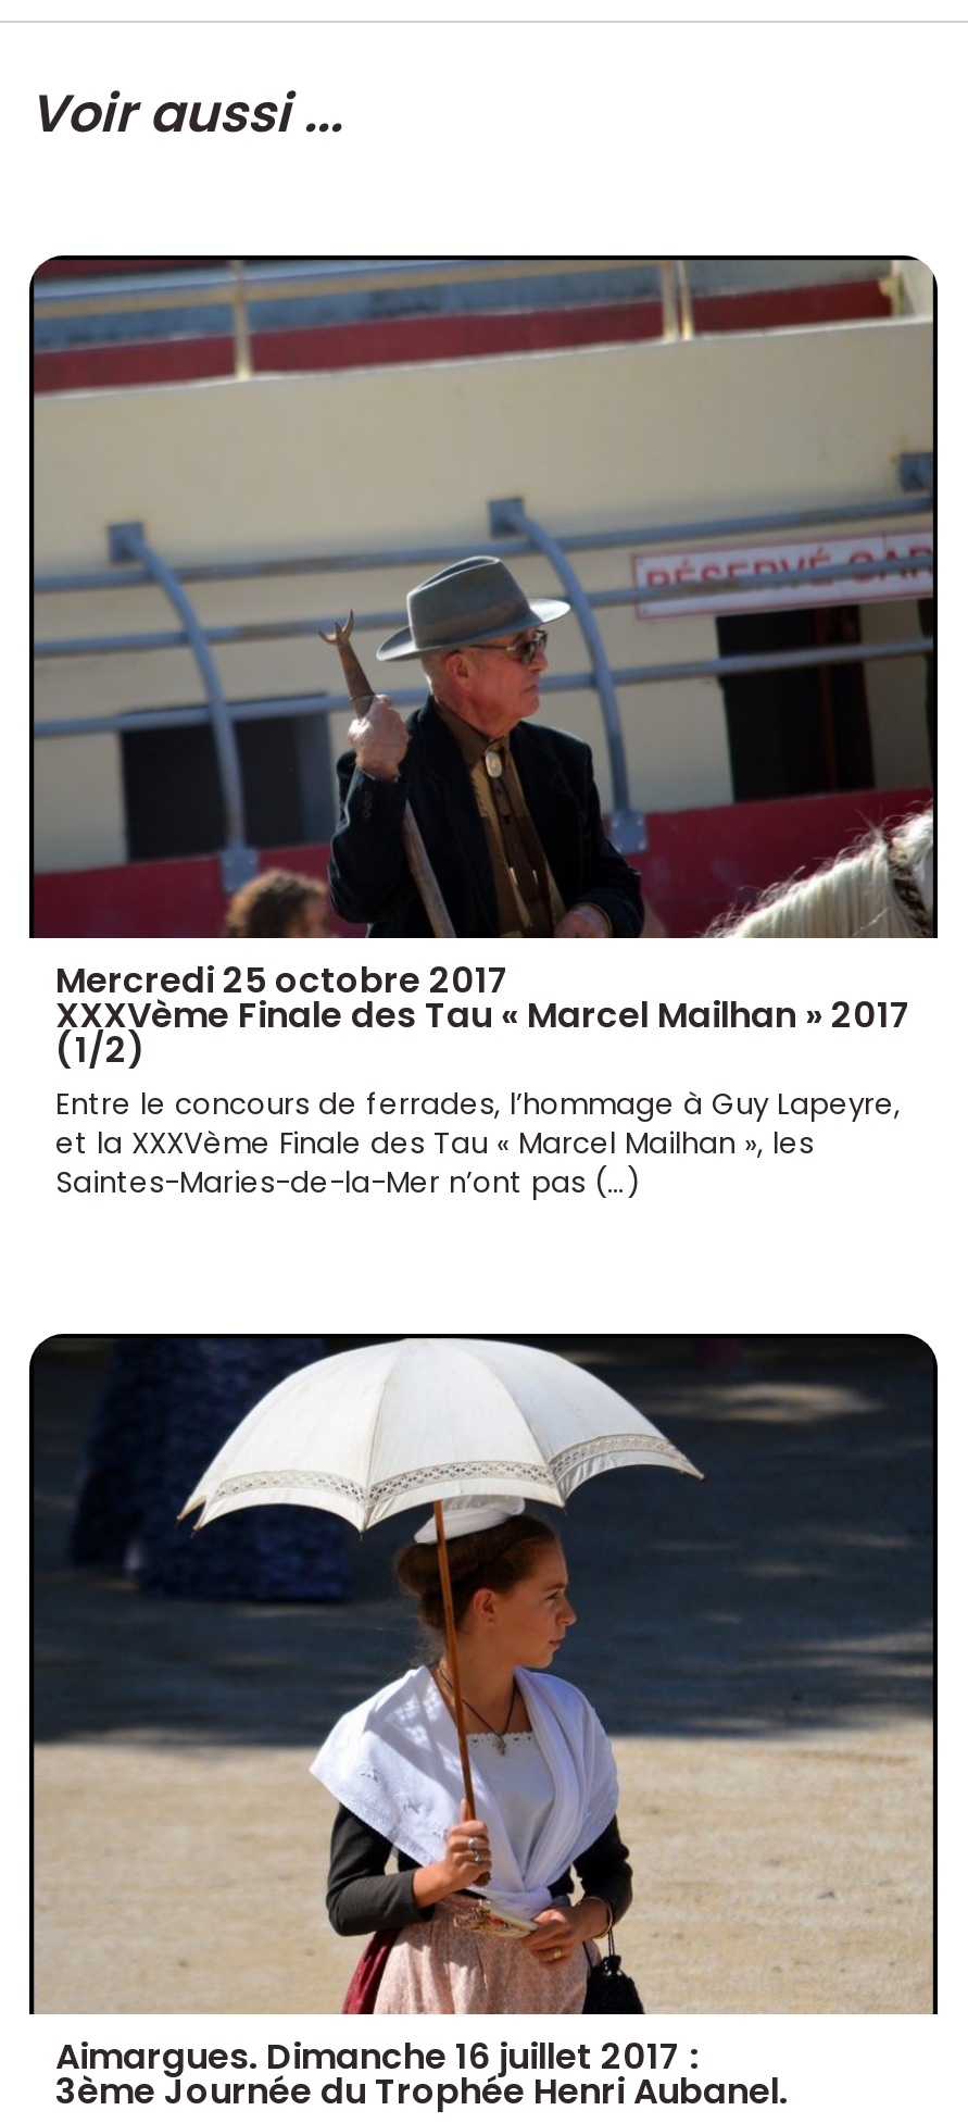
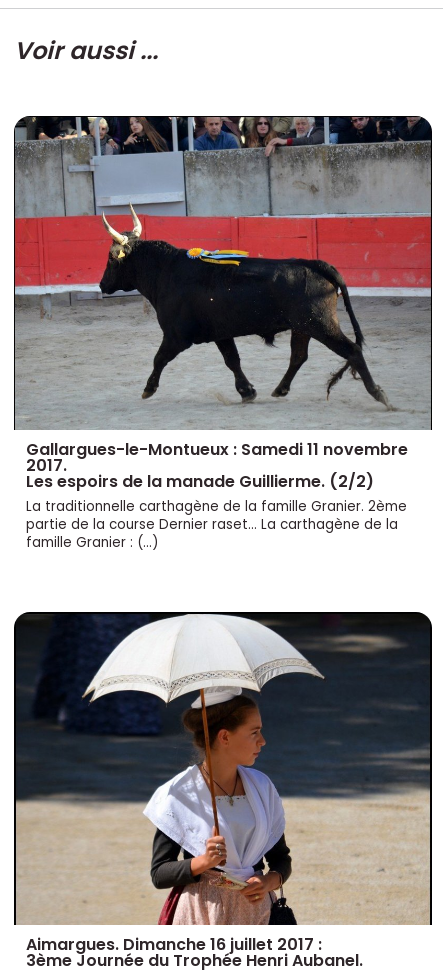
[29,255,938,1203] [image] | Mercredi 25 octobre 2017 | XXXVème Finale des Tau « Marcel Mailhan » 2017 | (1/2) | Entre le concours de ferrades, l’hommage à Guy Lapeyre, | et la XXXVème Finale des Tau « Marcel Mailhan », les | Saintes-Maries-de-la-Mer n’ont pas (…) -> [14,116,432,552] [image] | Gallargues-le-Montueux : Samedi 11 novembre | 2017. | Les espoirs de la manade Guillierme. (2/2) | La traditionnelle carthagène de la famille Granier. 2ème | partie de la course Dernier raset... La carthagène de la | famille Granier : (…)

